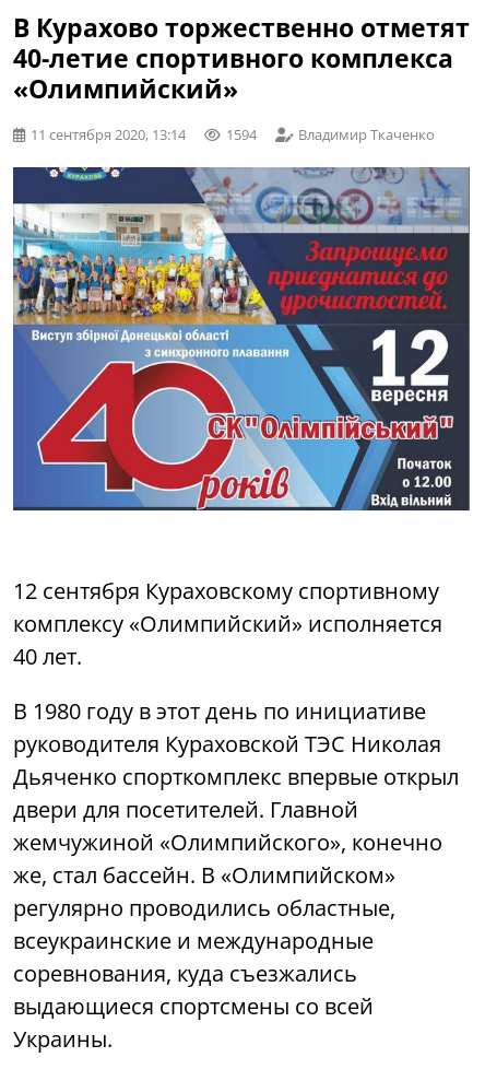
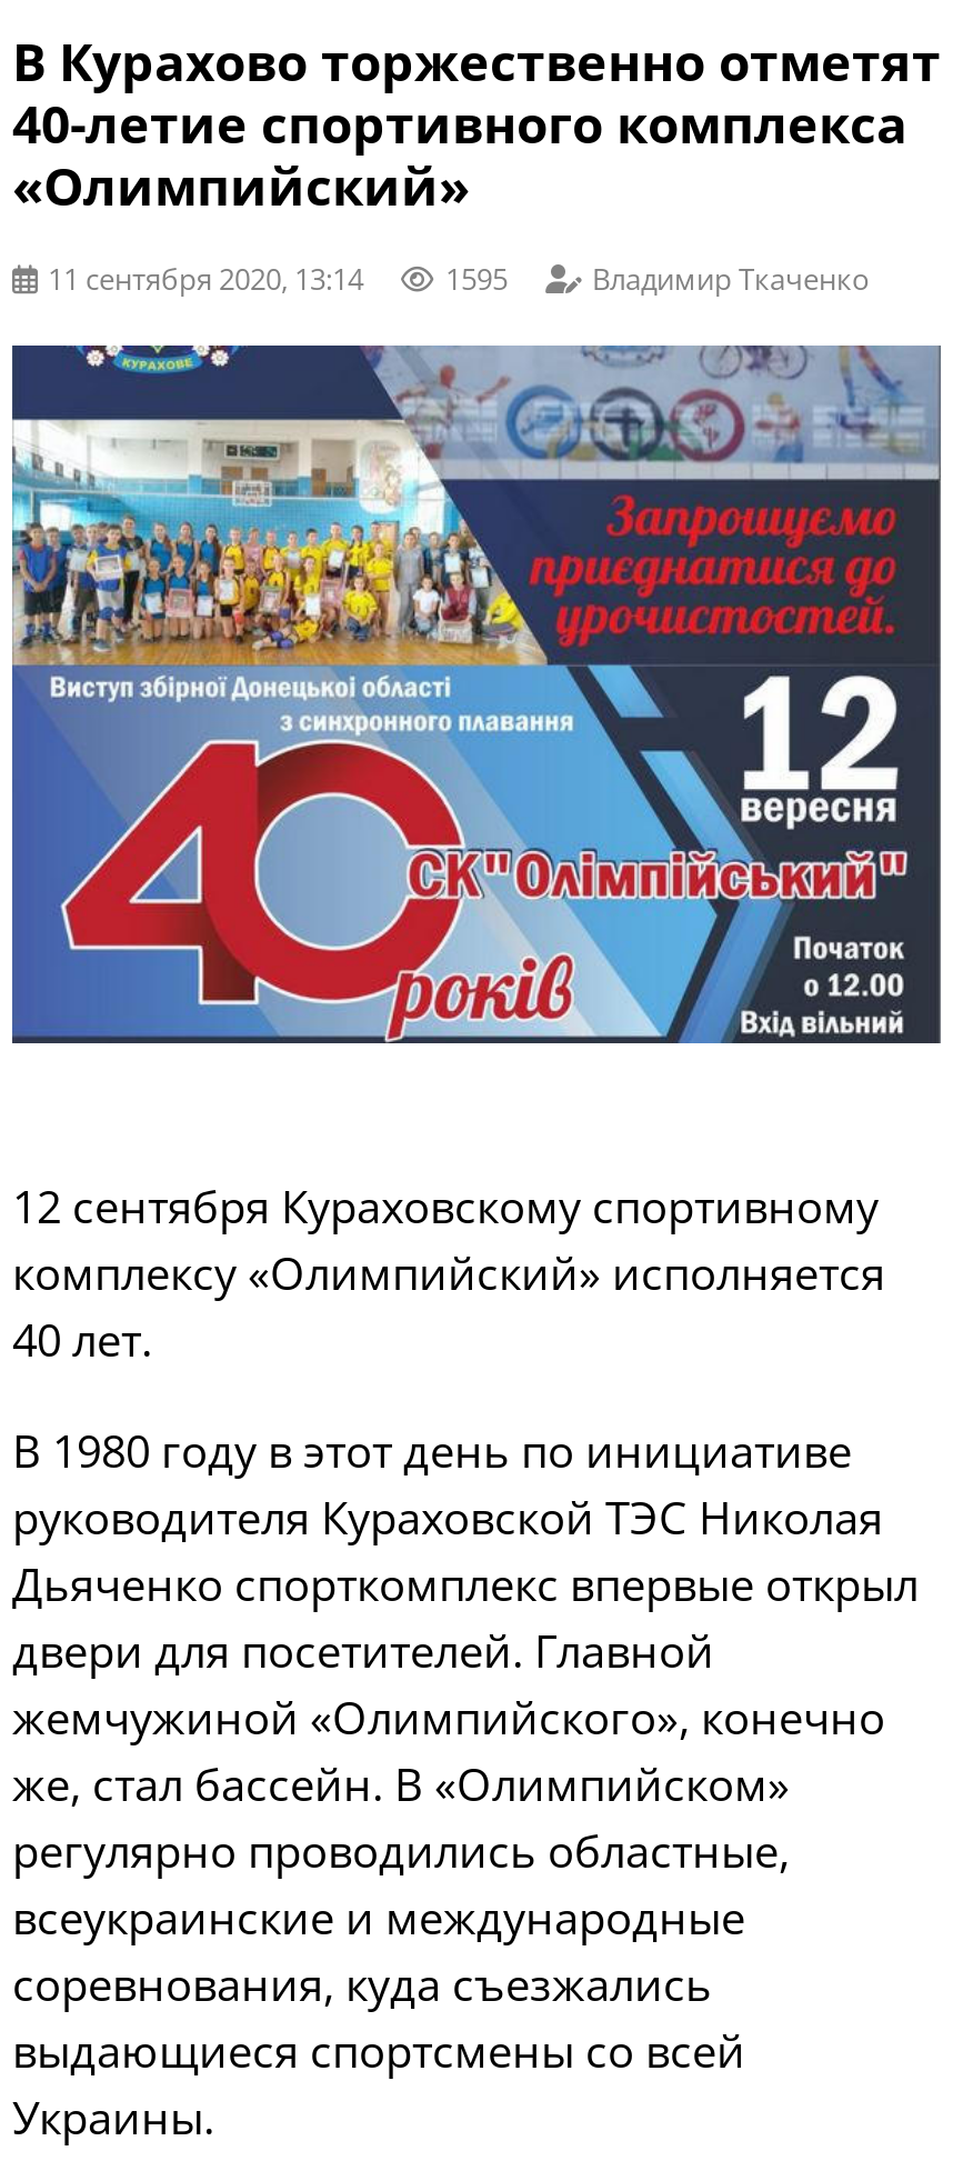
[226,125,257,144] 1594 -> [445,259,508,299] 1595

